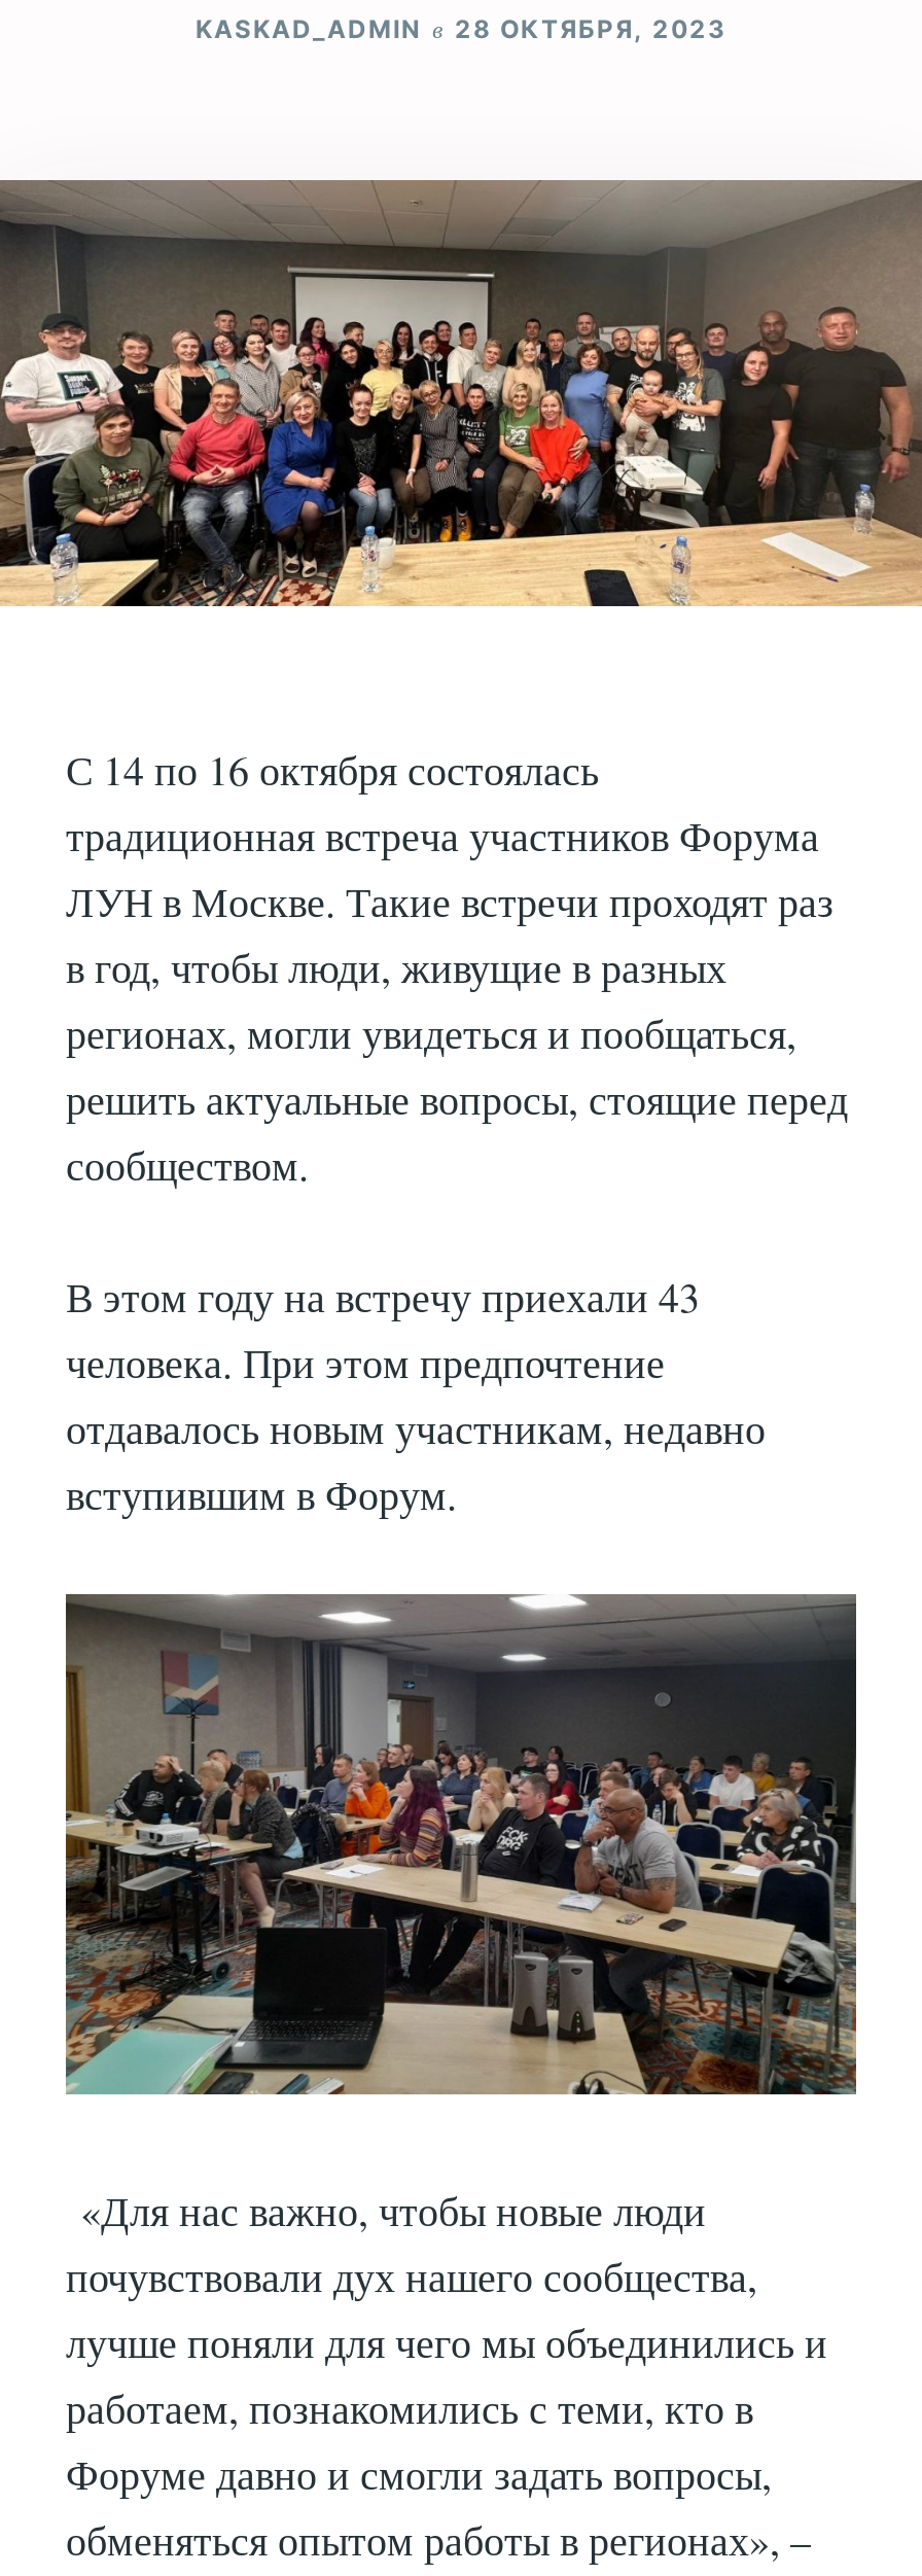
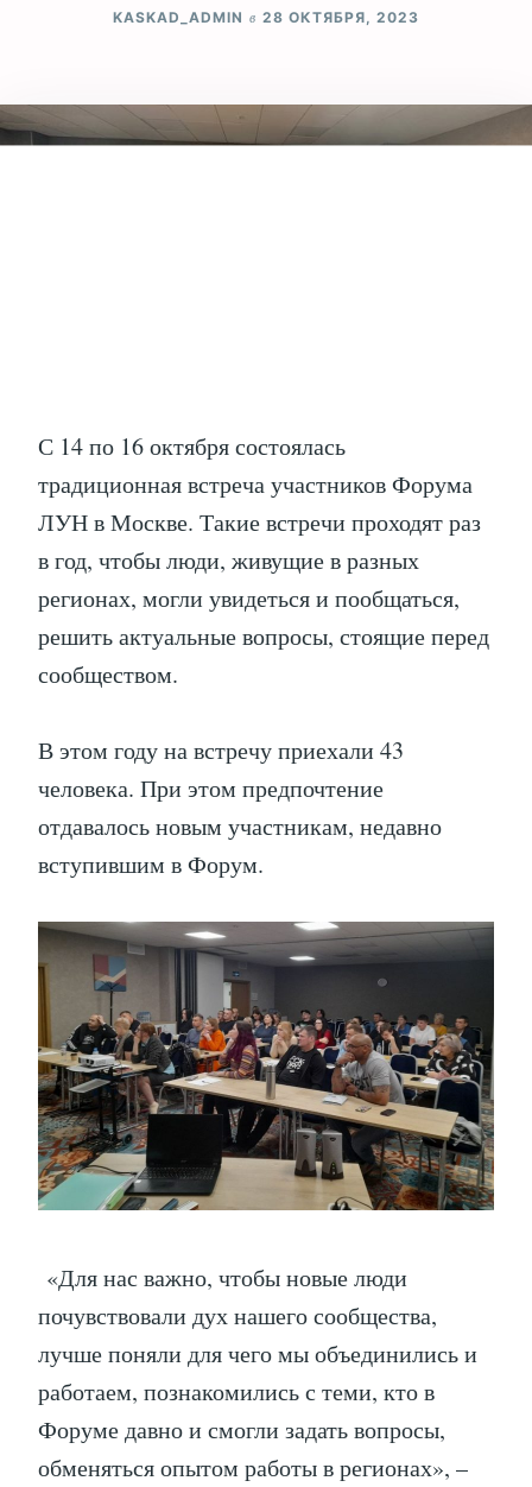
[6,250,916,608] [image] -> none

